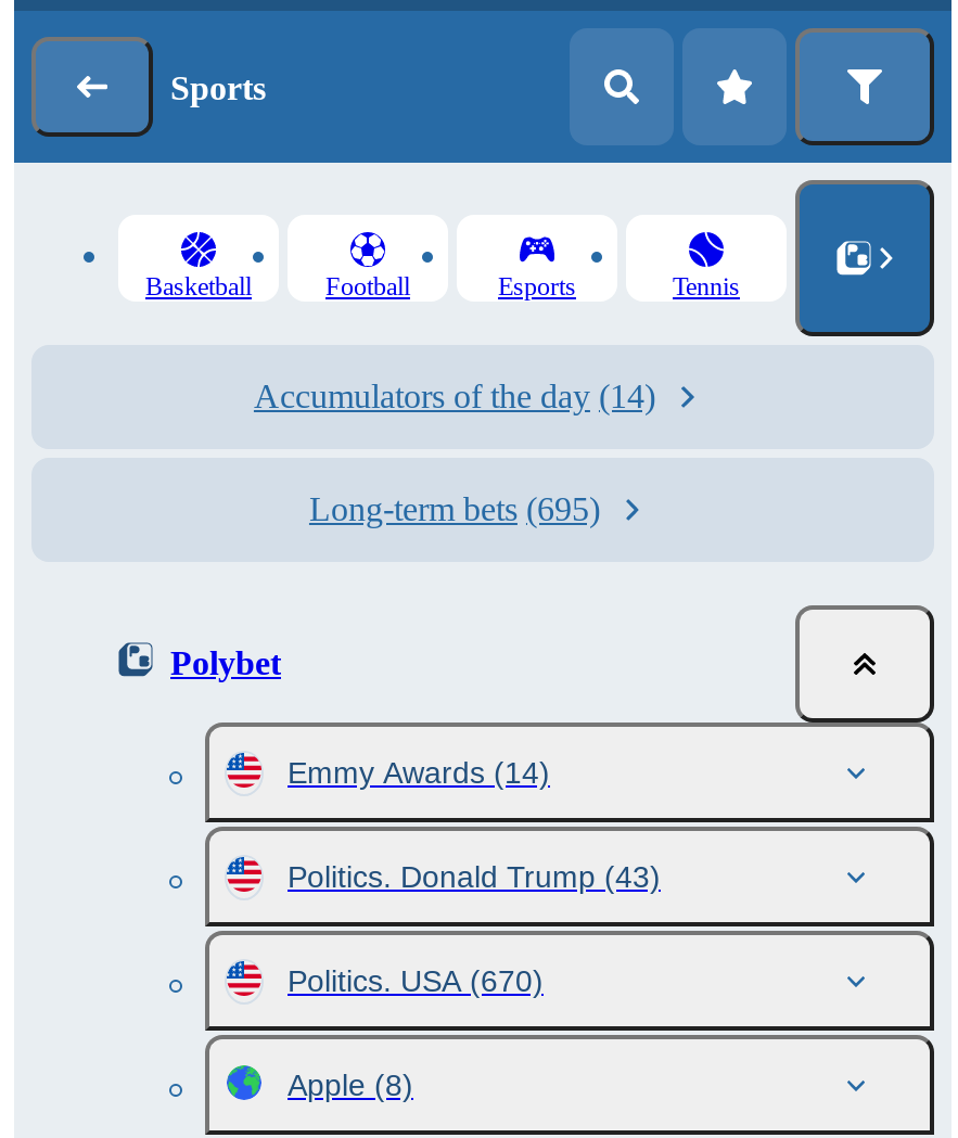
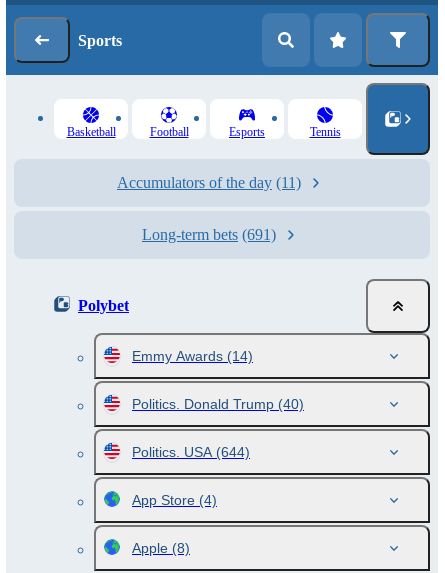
[254,378,655,414] Accumulators of the day (14) -> [117,174,301,191] Accumulators of the day (11)
[309,490,600,527] Long-term bets (695) -> [142,226,276,243] Long-term bets (691)
[288,859,661,998] Politics. Donald Trump (43) | Politics. USA (670) -> [132,396,304,508] Politics. Donald Trump (40) | Politics. USA (644) | App Store (4)

